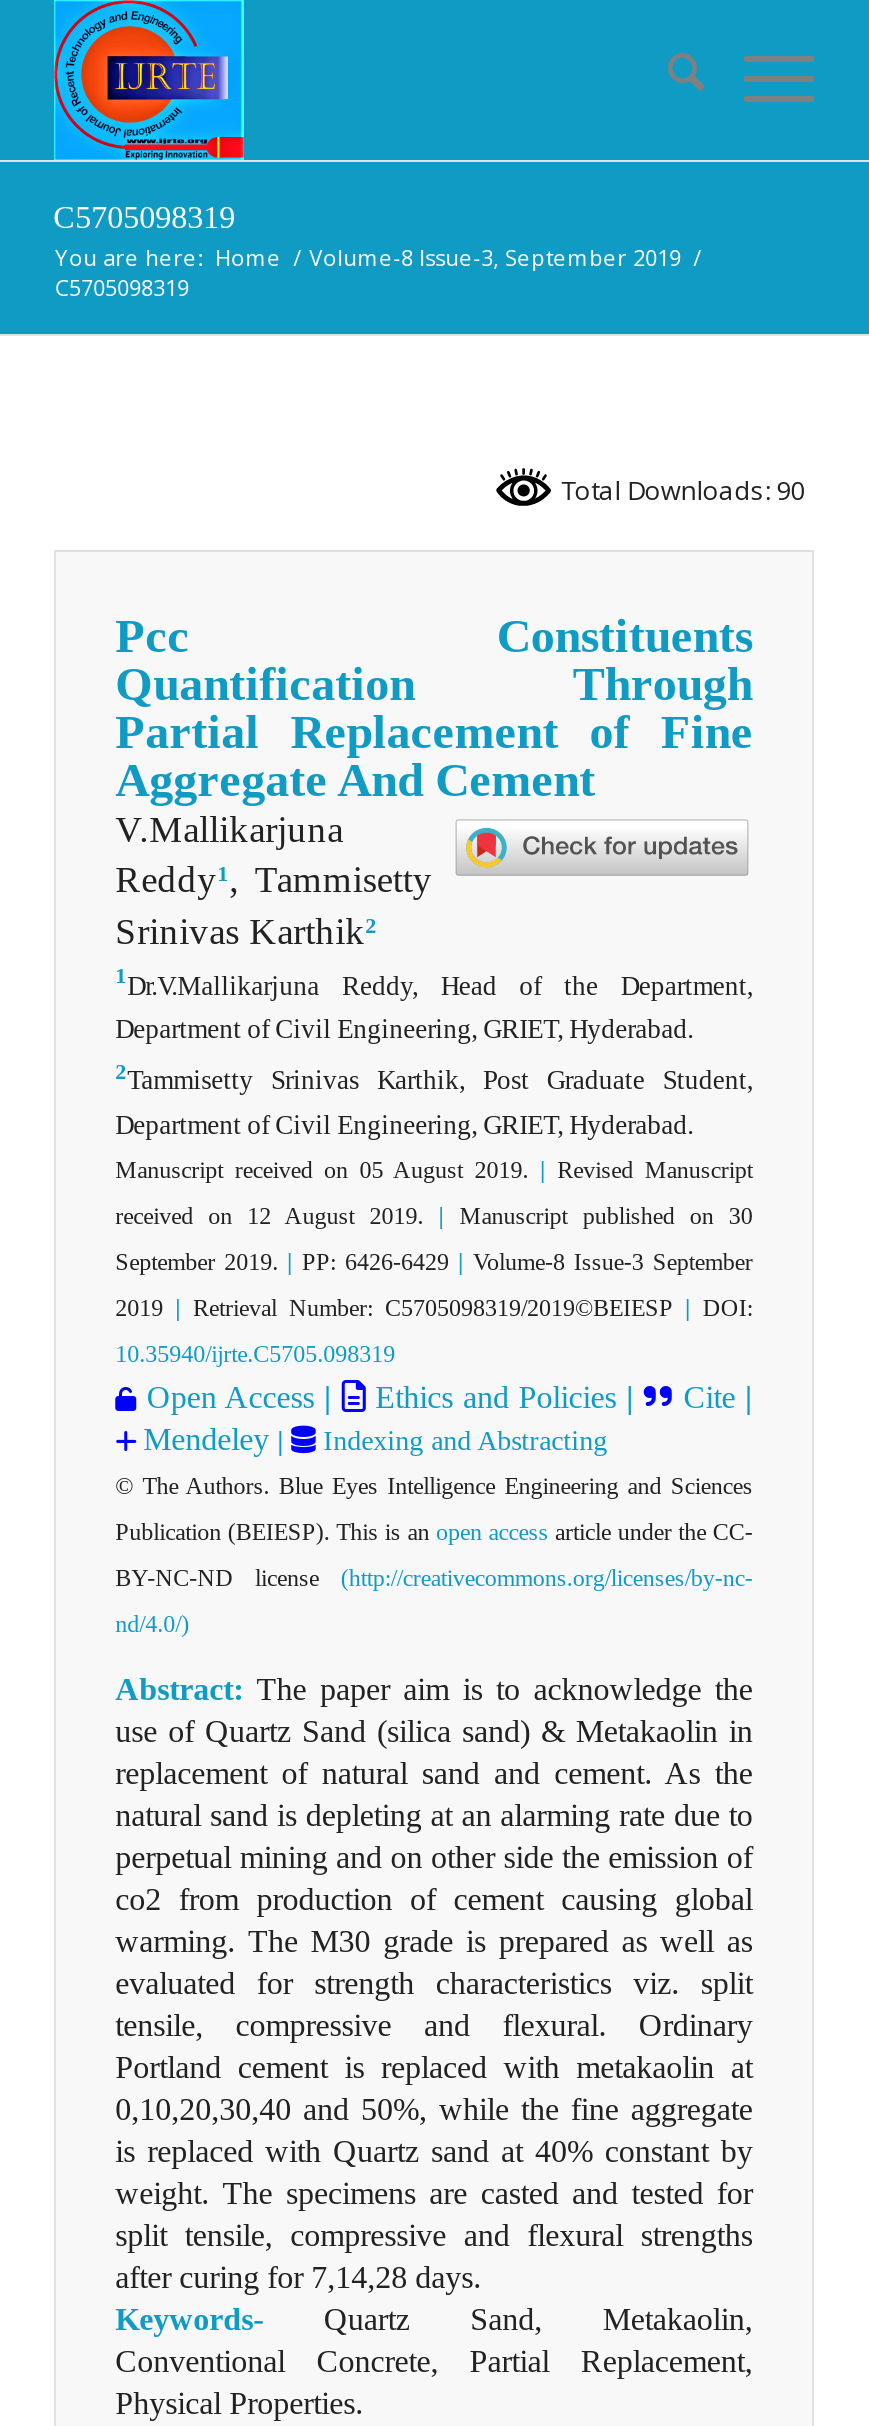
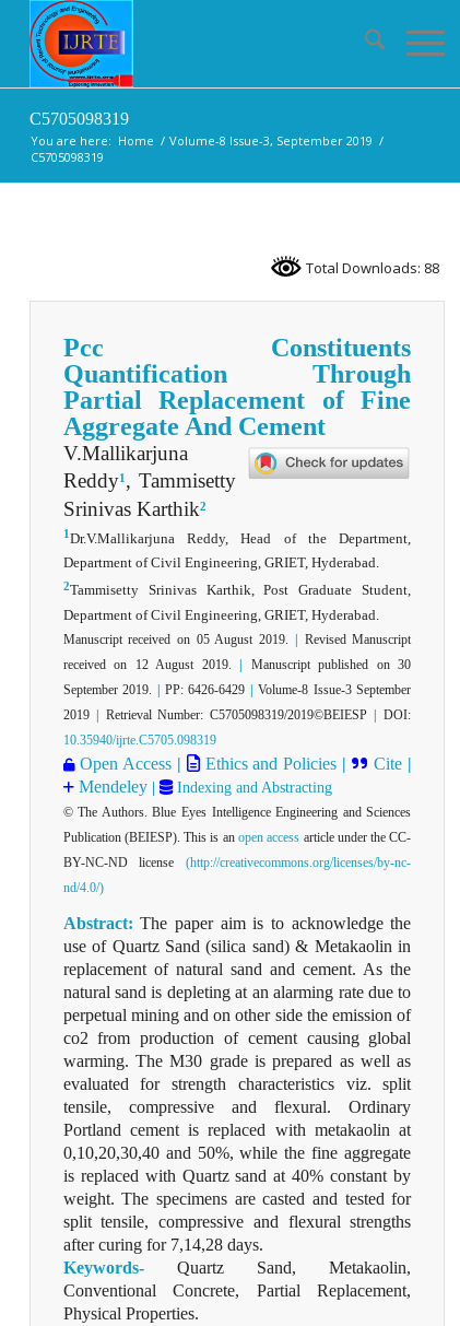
[555,472,805,508] Total Downloads: 90 -> [303,258,440,278] Total Downloads: 88

